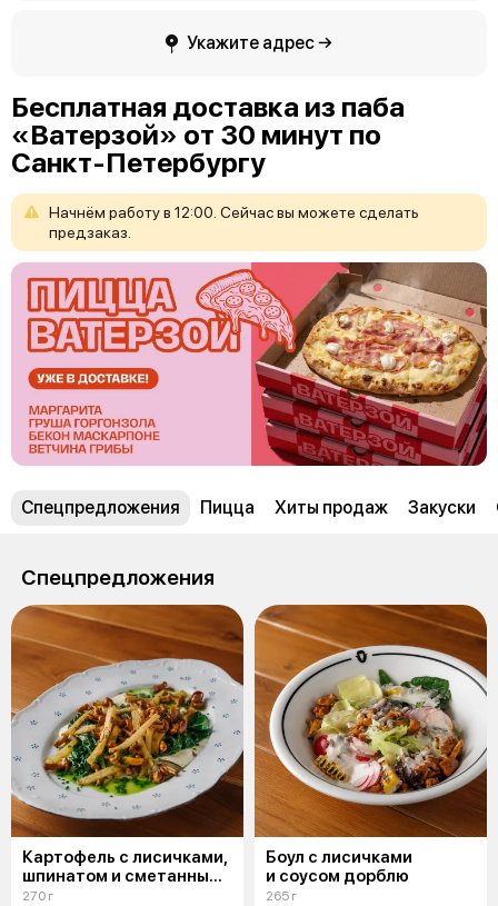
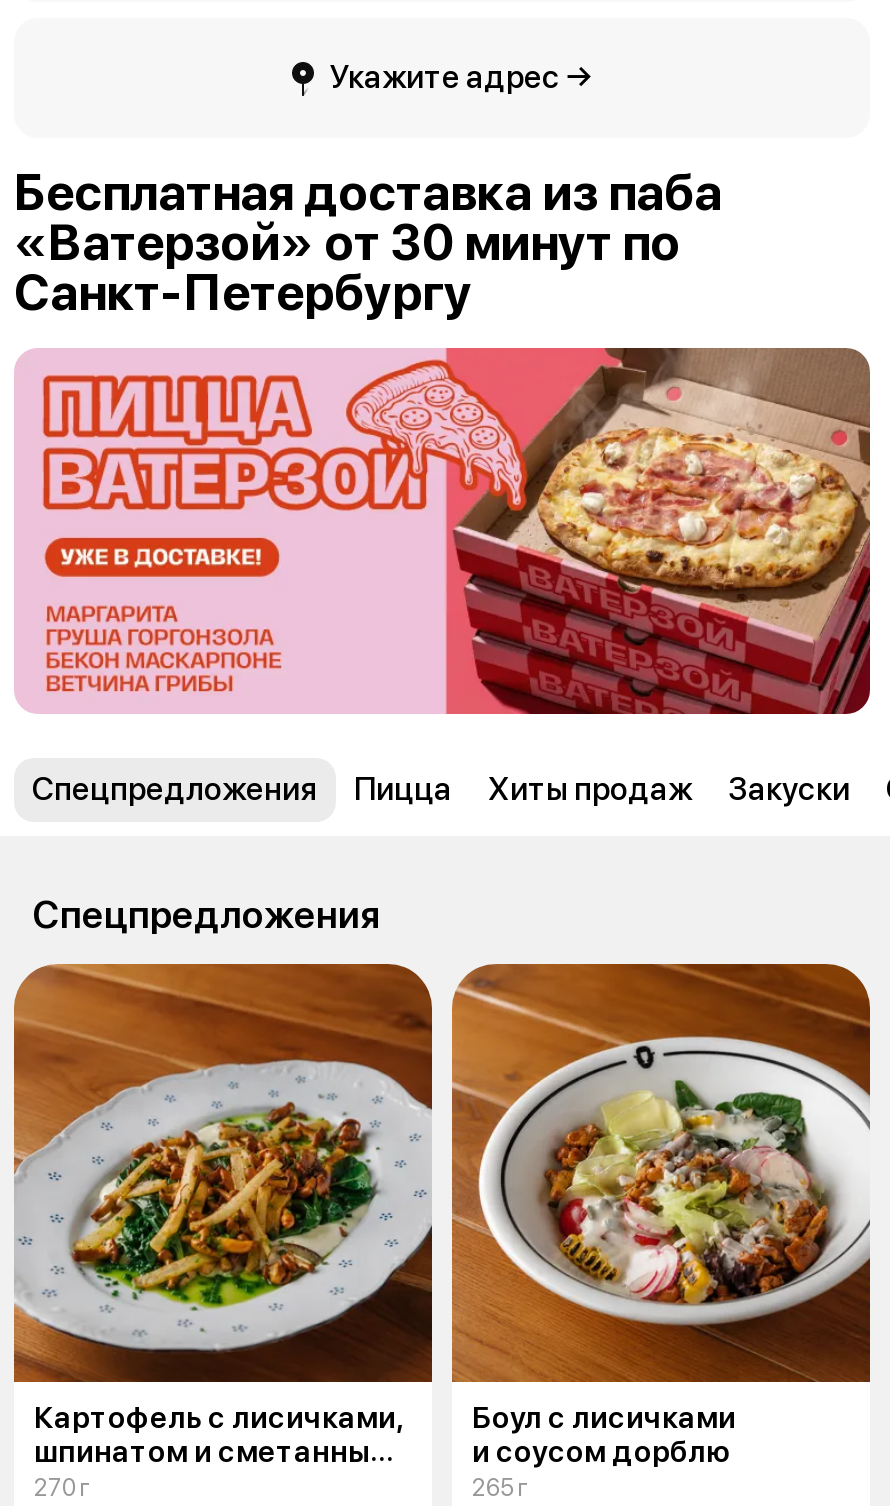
[49,203,419,241] Начнём работу в 12:00. Сейчас вы можете сделать | предзаказ. -> none

